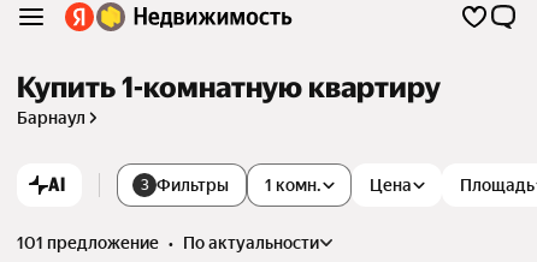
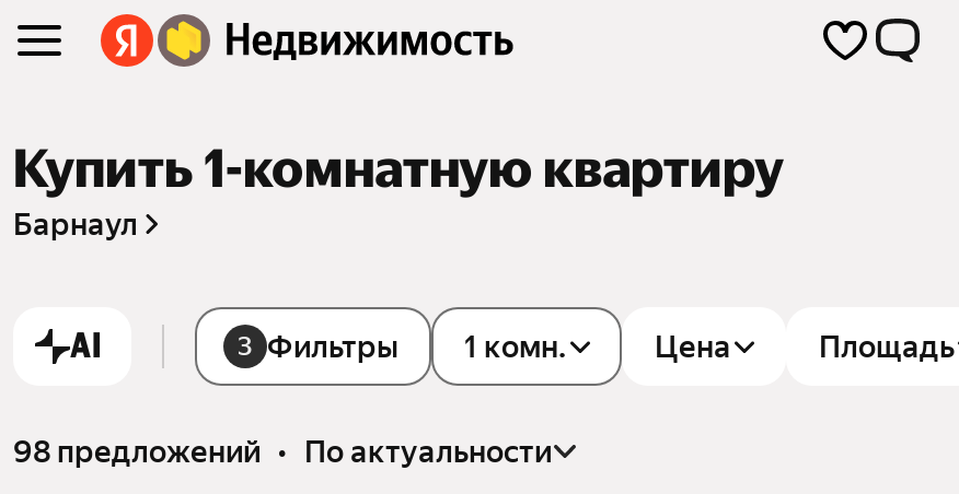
[17,233,319,252] 101 предложение • по актуальности -> [13,433,552,468] 98 предложений • по актуальности

